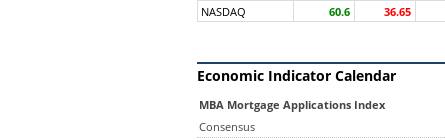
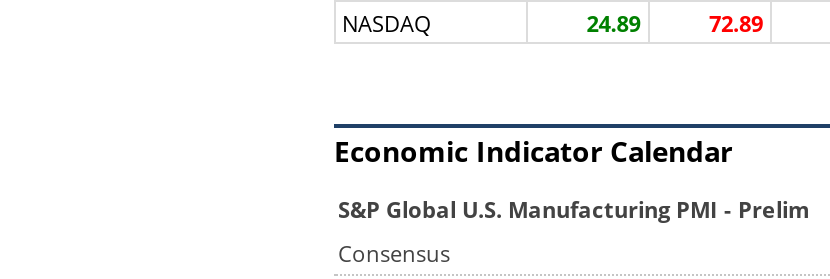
[329,4,350,19] 60.6 -> [587,8,641,38] 24.89
[384,4,411,19] 36.65 -> [709,8,763,38] 72.89
[199,97,385,112] MBA Mortgage Applications Index -> [338,194,810,224] S&P Global U.S. Manufacturing PMI - Prelim

